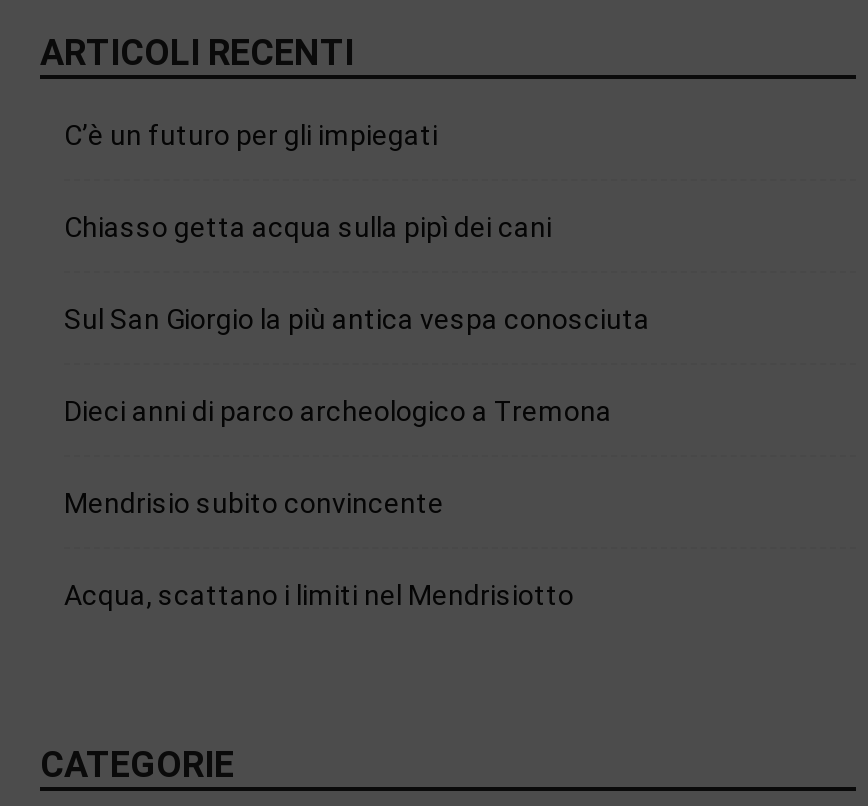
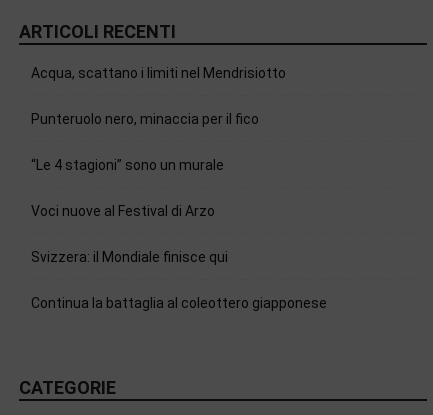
[64,119,650,519] C’è un futuro per gli impiegati | Chiasso getta acqua sulla pipì dei cani | Sul San Giorgio la più antica vespa conosciuta | Dieci anni di parco archeologico a Tremona | Mendrisio subito convincente -> none
moved [64,579,574,611] -> [31,65,286,81]: Acqua, scattano i limiti nel Mendrisiotto
none -> [31,111,327,311] Punteruolo nero, minaccia per il fico | “Le 4 stagioni” sono un murale | Voci nuove al Festival di Arzo | Svizzera: il Mondiale finisce qui | Continua la battaglia al coleottero giapponese

